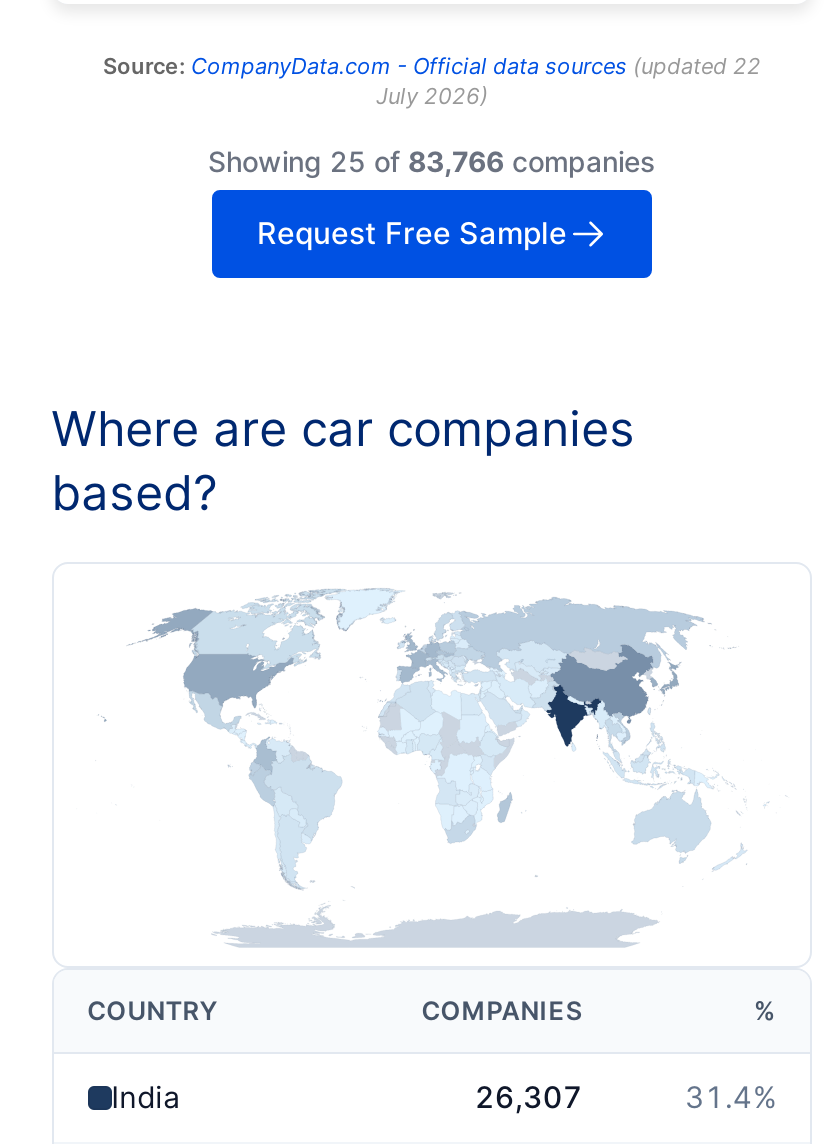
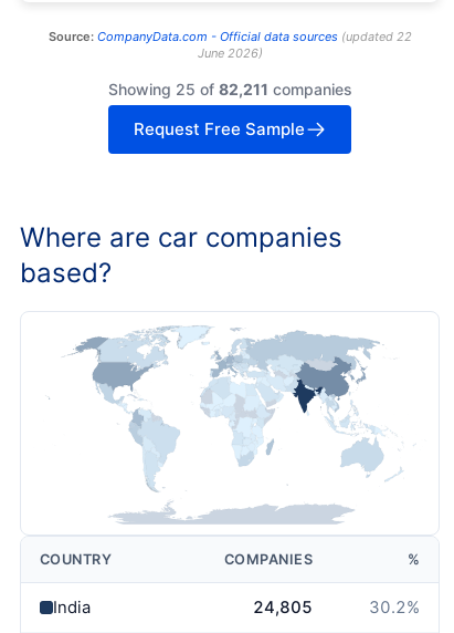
[376,81,488,109] July 2026) -> [197,45,262,61] June 2026)
[208,144,656,178] Showing 25 of 83,766 companies -> [108,79,352,98] Showing 25 of 82,211 companies
[475,1080,583,1116] 26,307 -> [253,597,313,617] 24,805
[685,1080,777,1116] 31.4% -> [369,597,420,617] 30.2%

